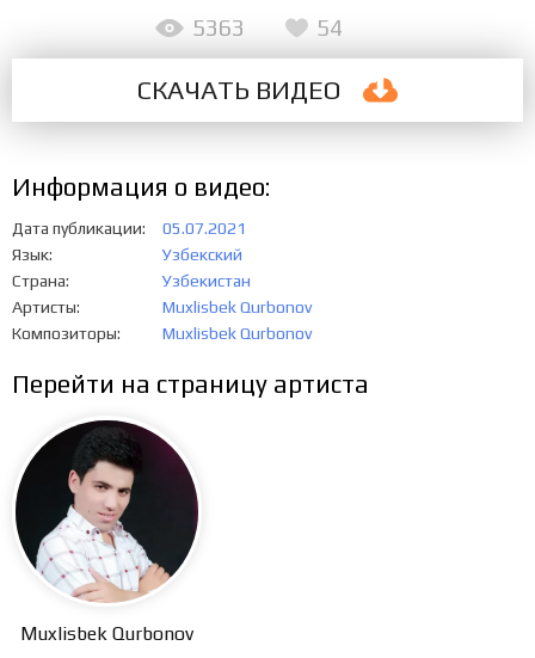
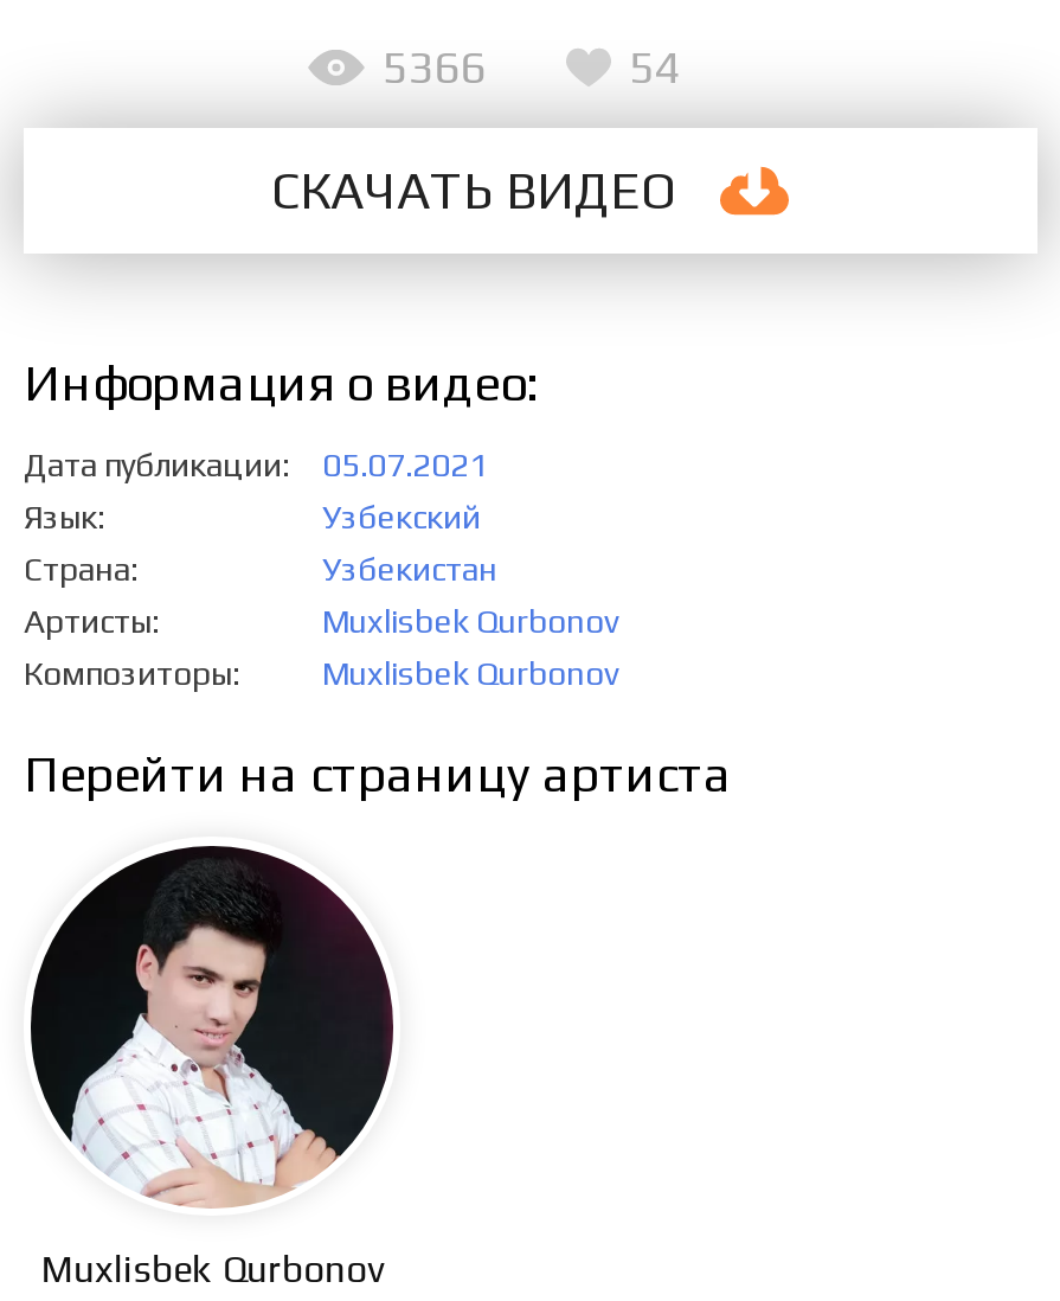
[192,14,245,40] 5363 -> [382,40,486,92] 5366

